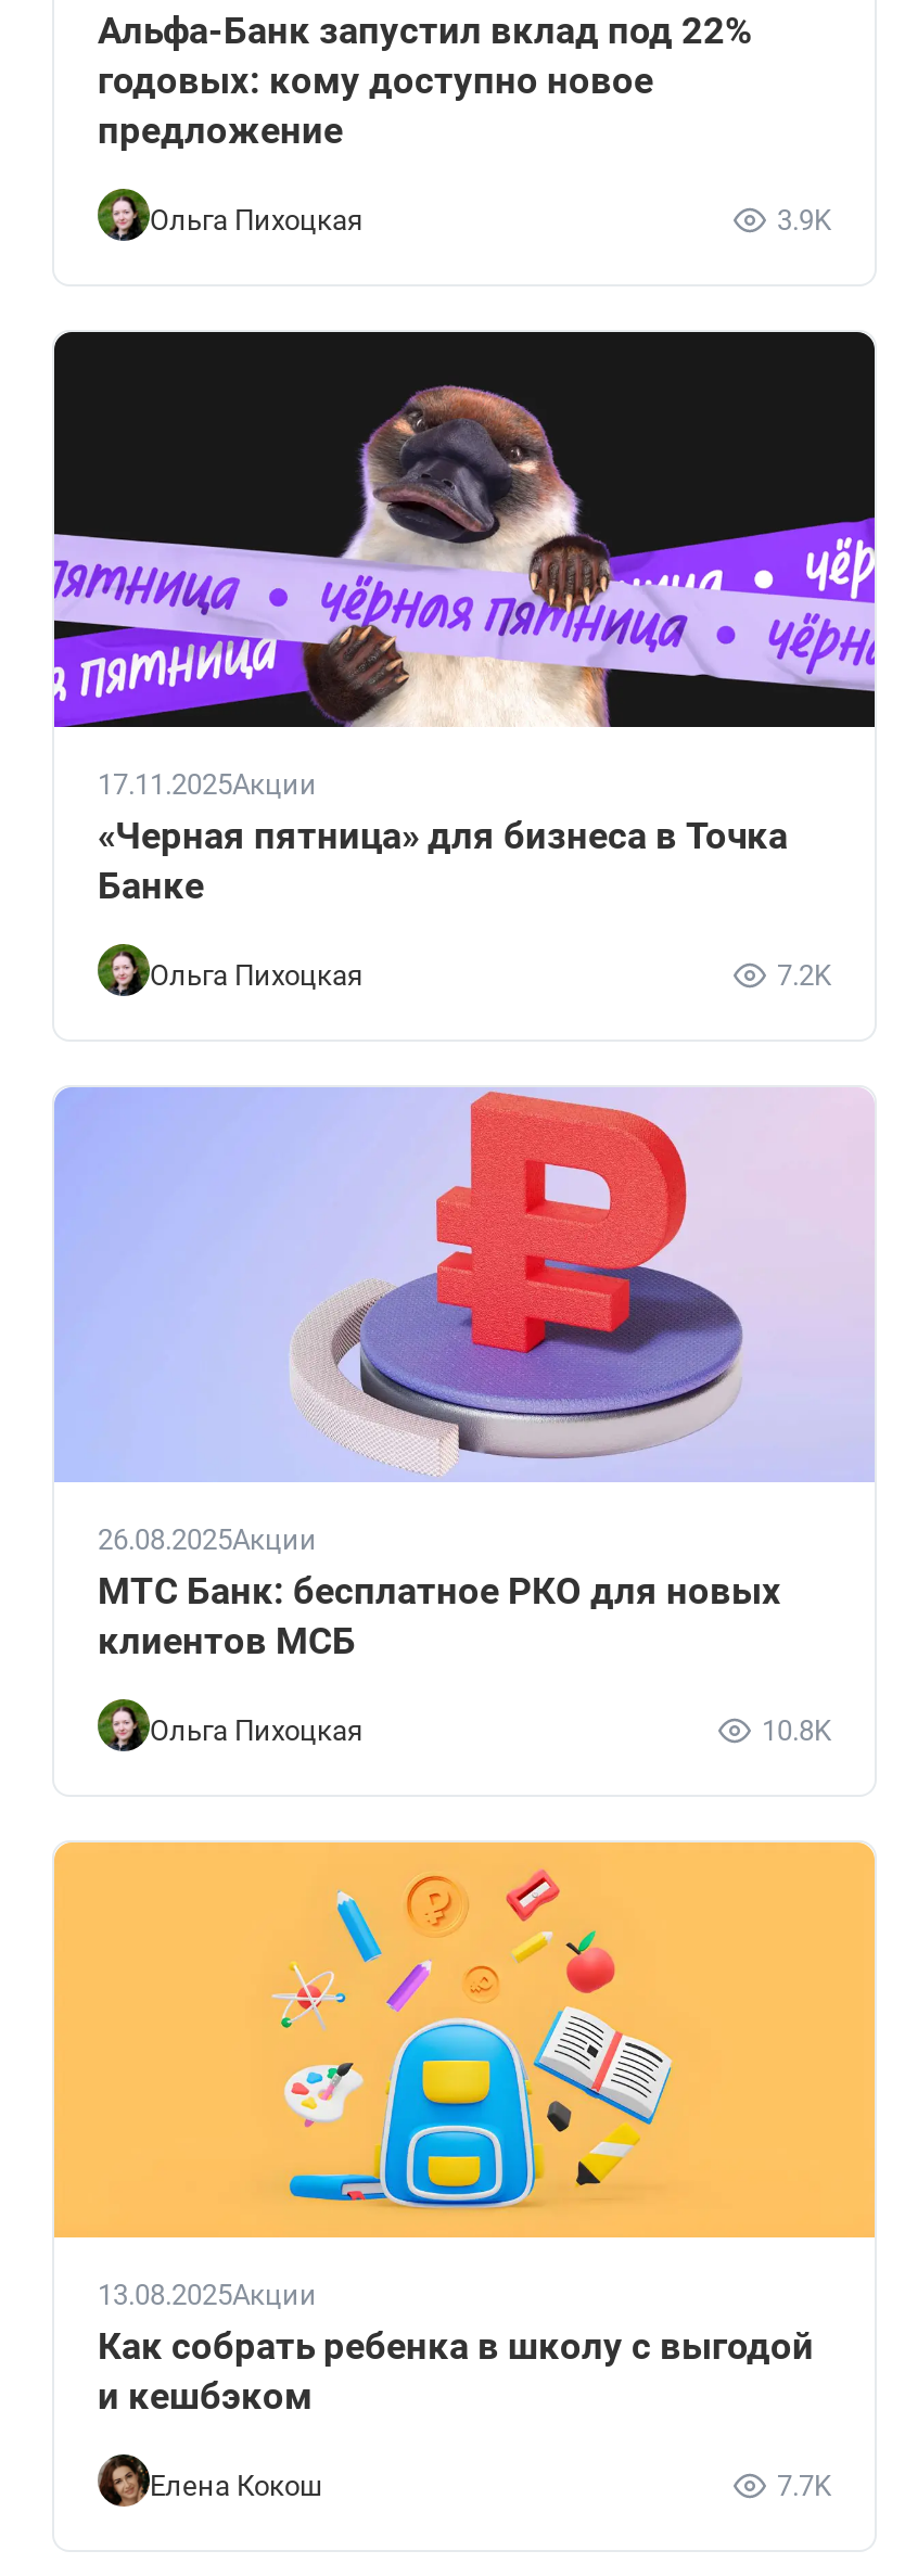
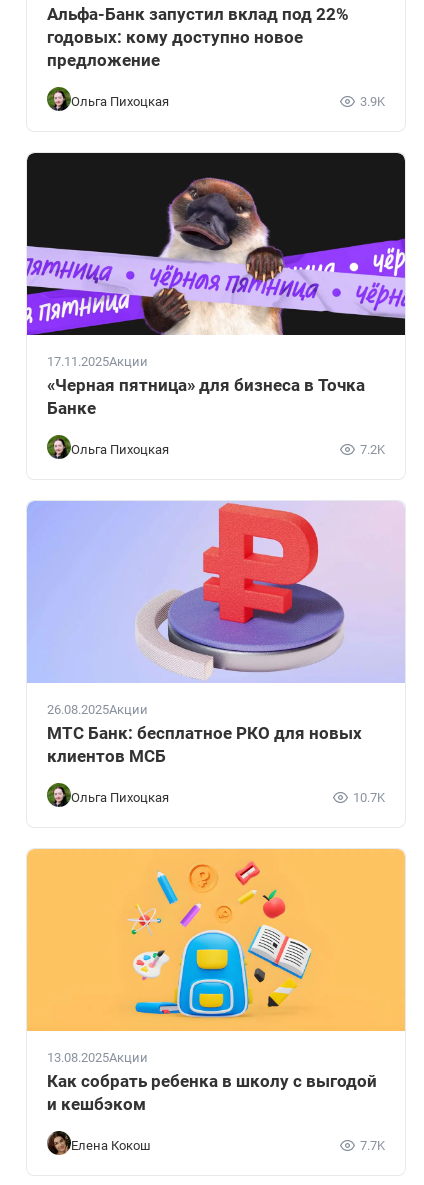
[762,1714,831,1746] 10.8K -> [353,790,385,805] 10.7K

